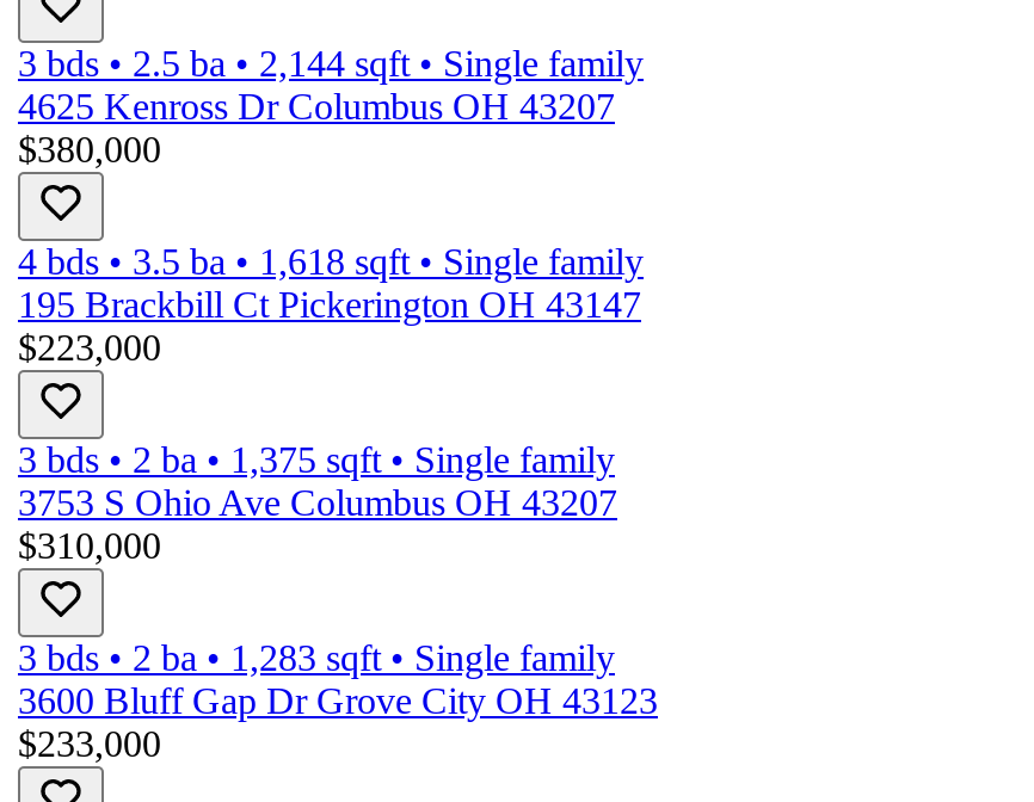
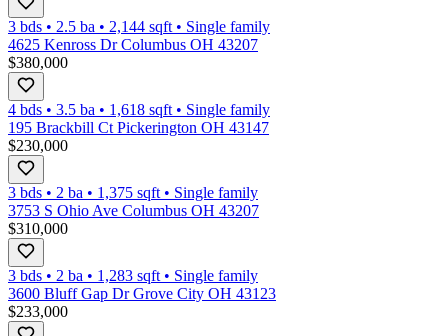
[18,327,161,368] $223,000 -> [8,137,68,154] $230,000

